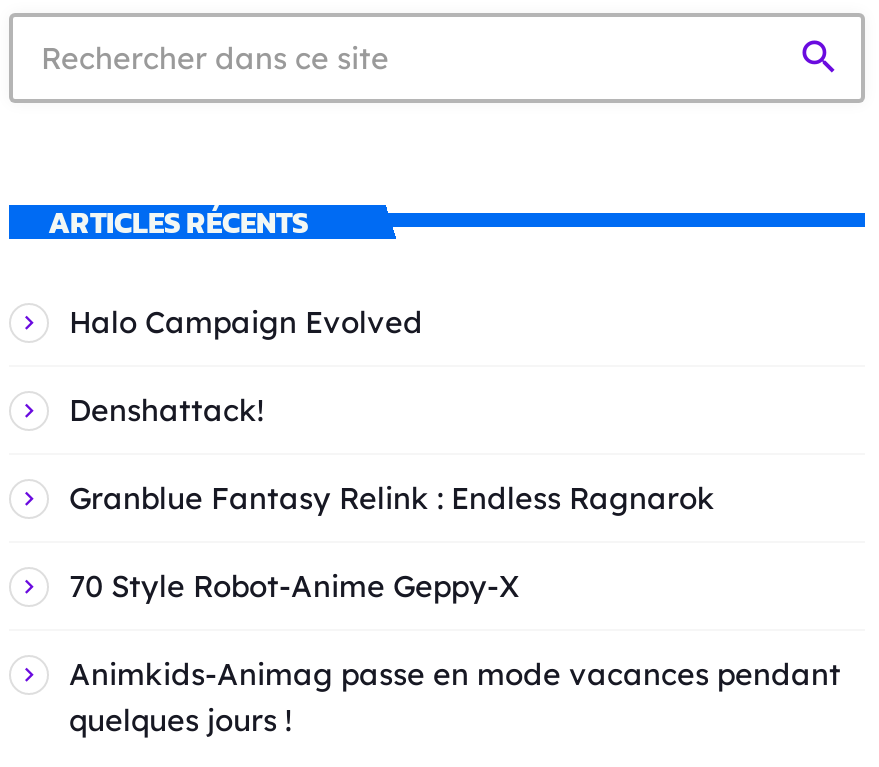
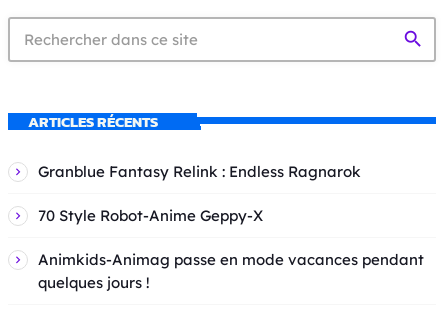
[69,302,423,428] Halo Campaign Evolved | Denshattack! -> none

